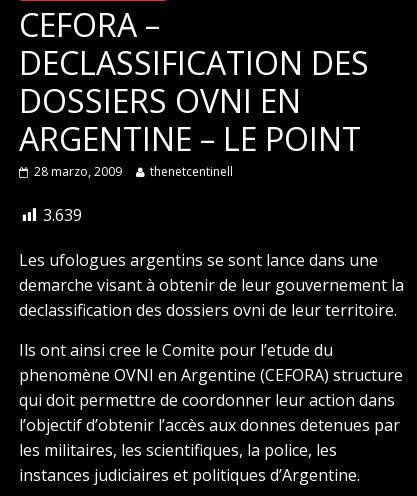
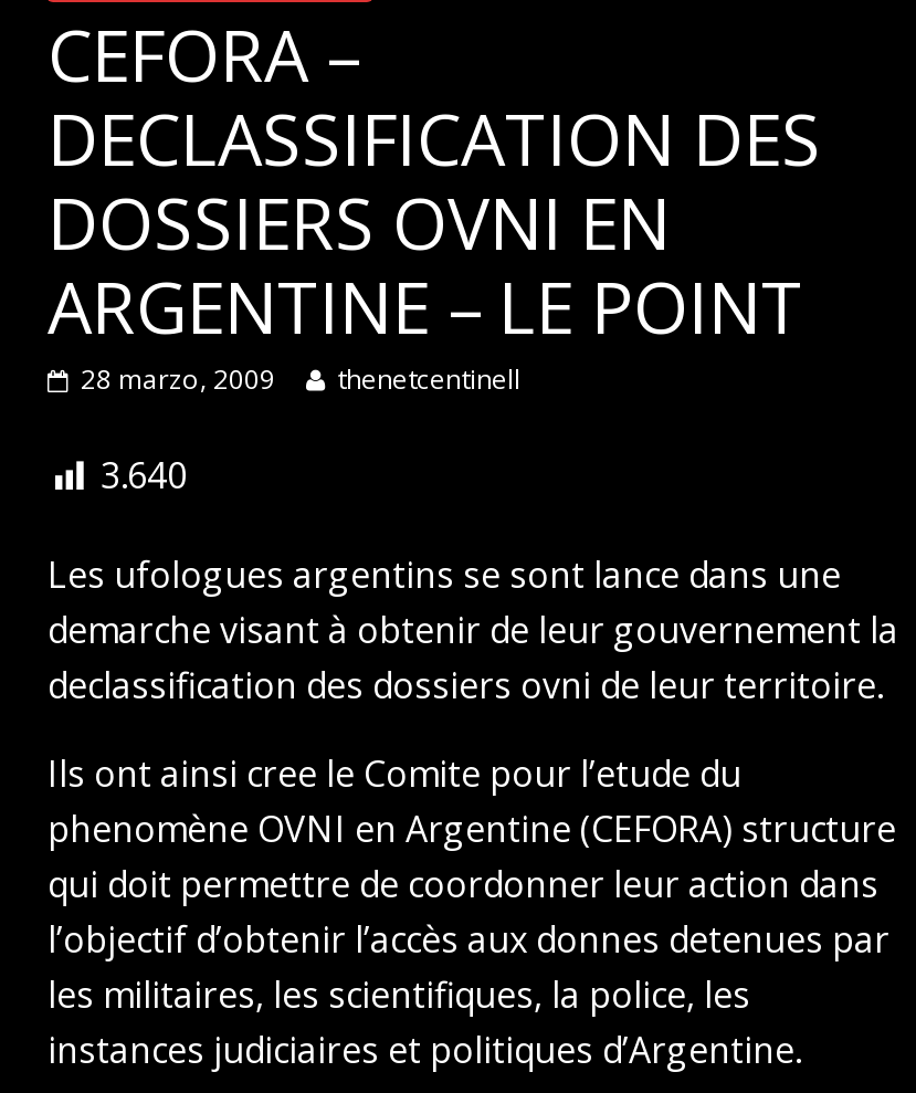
[43,204,82,226] 3.639 -> [100,452,187,500] 3.640

